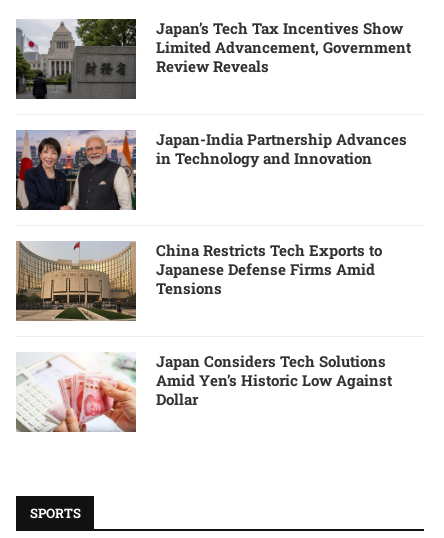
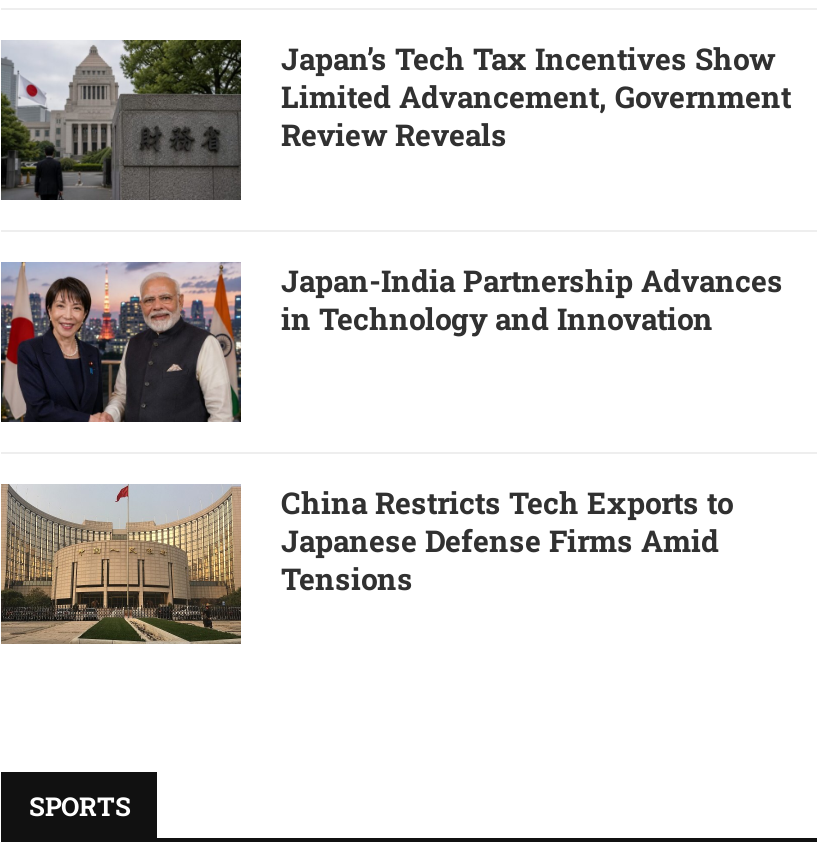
[16,351,392,432] [image] | Japan Considers Tech Solutions | Amid Yen’s Historic Low Against | Dollar -> none

